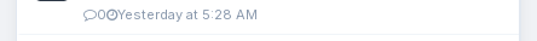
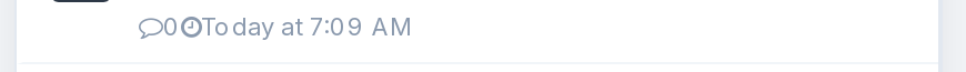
[117,6,258,23] Yesterday at 5:28 AM -> [201,11,412,42] Today at 7:09 AM

